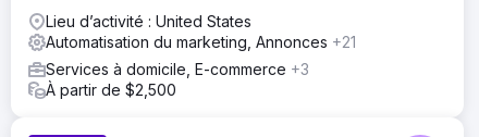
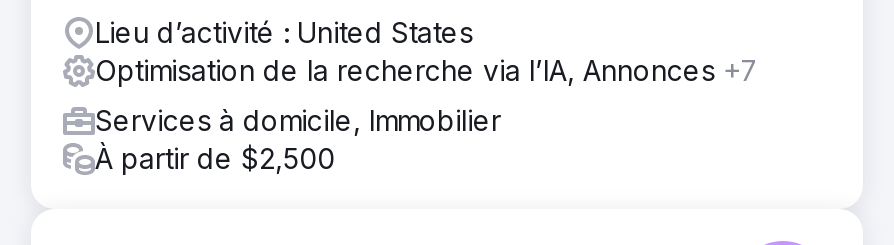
[46,33,356,51] Automatisation du marketing, Annonces +21 -> [95,53,759,87] Optimisation de la recherche via l’IA, Annonces +7
[46,60,309,78] Services à domicile, E-commerce +3 -> [95,103,501,137] Services à domicile, Immobilier

